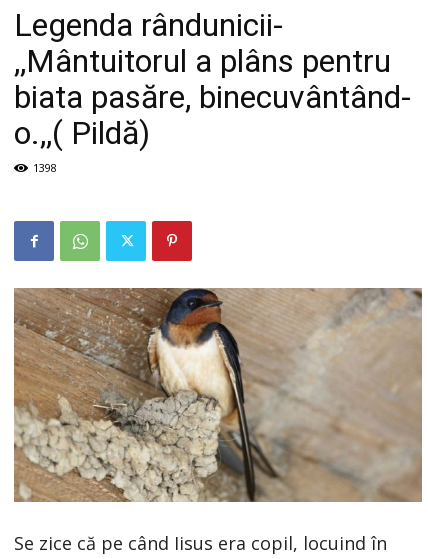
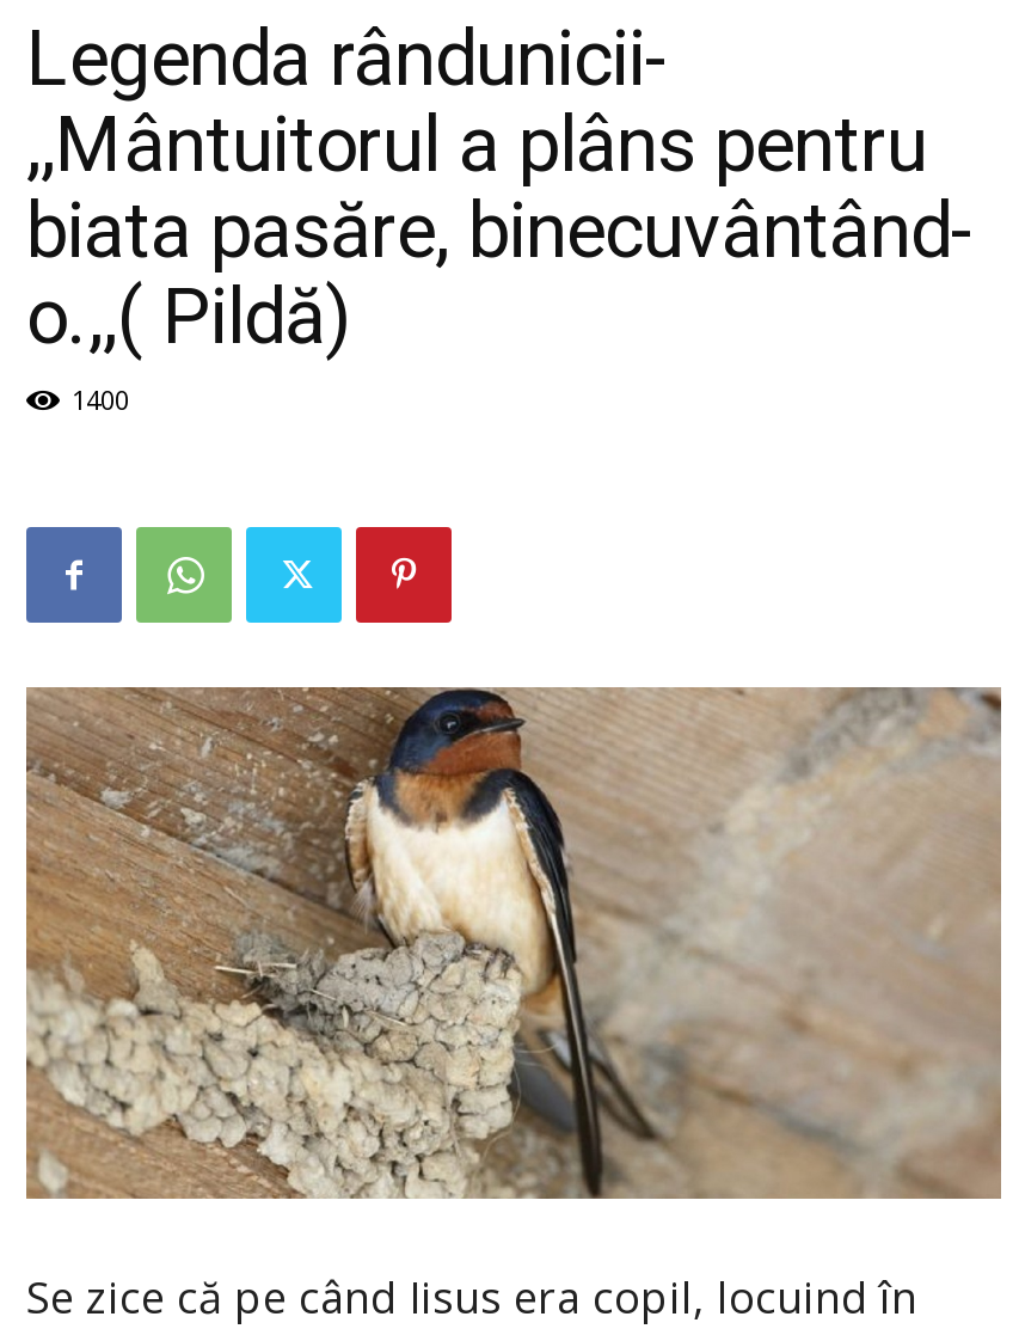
[33,160,57,175] 1398 -> [72,381,129,417] 1400

